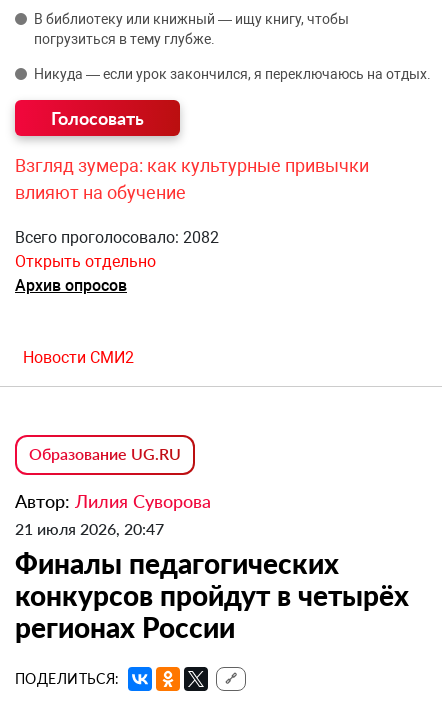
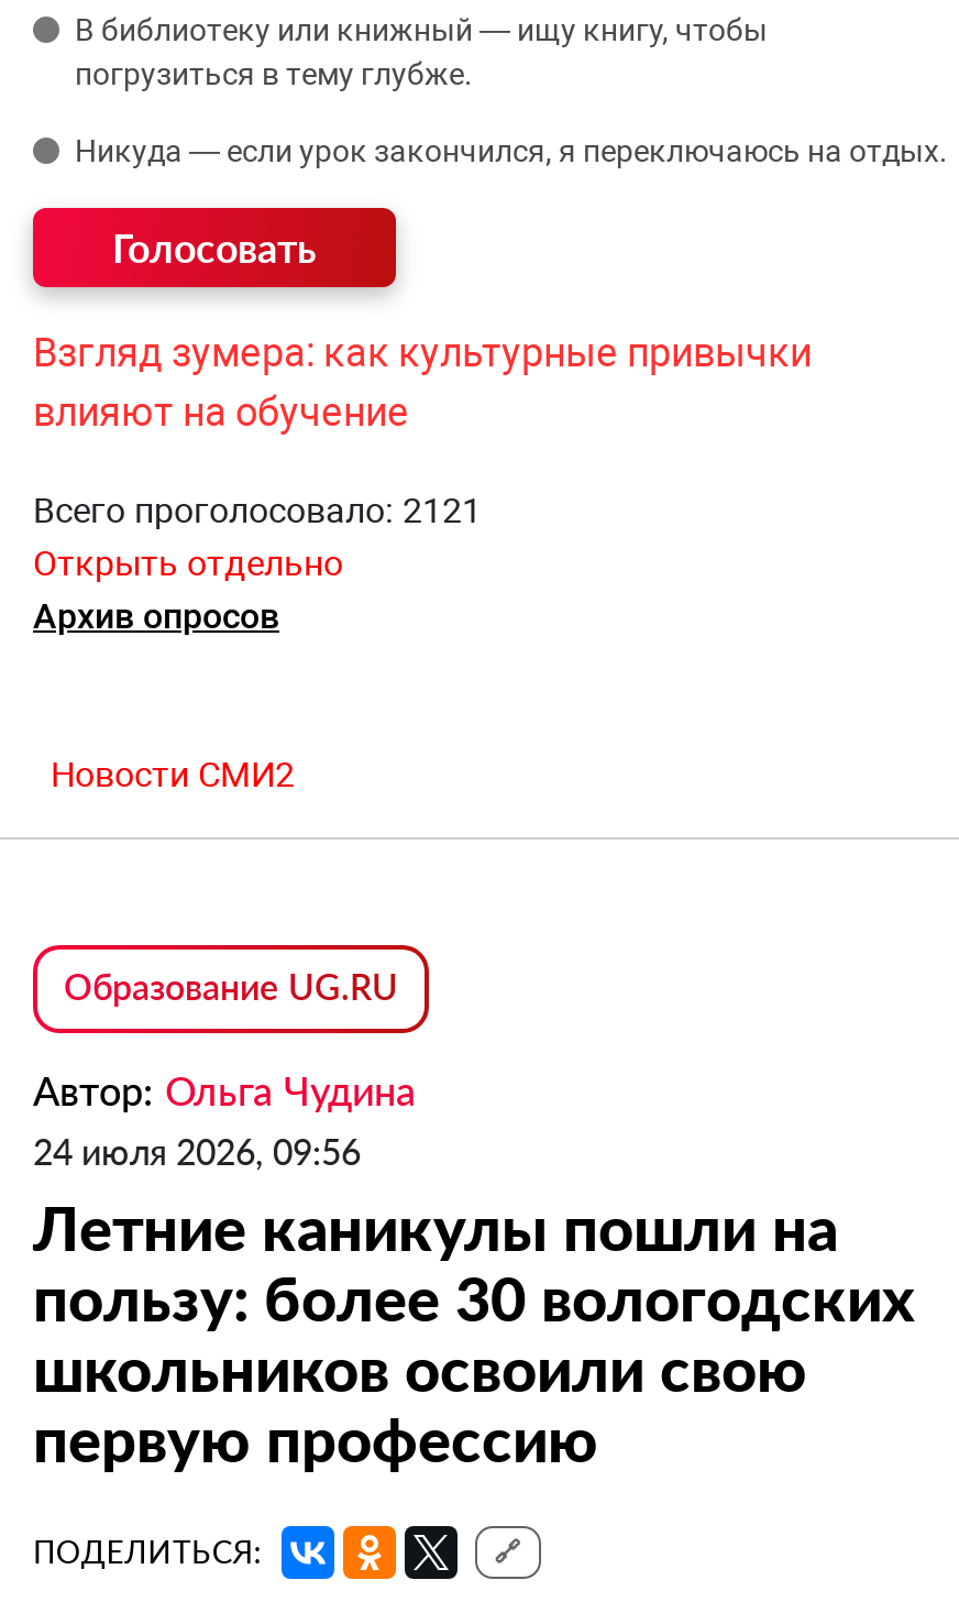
[15,228,219,247] Всего проголосовало: 2082 -> [33,490,482,532] Всего проголосовало: 2121
[15,490,409,644] Автор: Лилия Суворова | 21 июля 2026, 20:47 | Финалы педагогических | конкурсов пройдут в четырёх | регионах России -> [33,1066,915,1476] Автор: Ольга Чудина | 24 июля 2026, 09:56 | Летние каникулы пошли на | пользу: более 30 вологодских | школьников освоили свою | первую профессию

